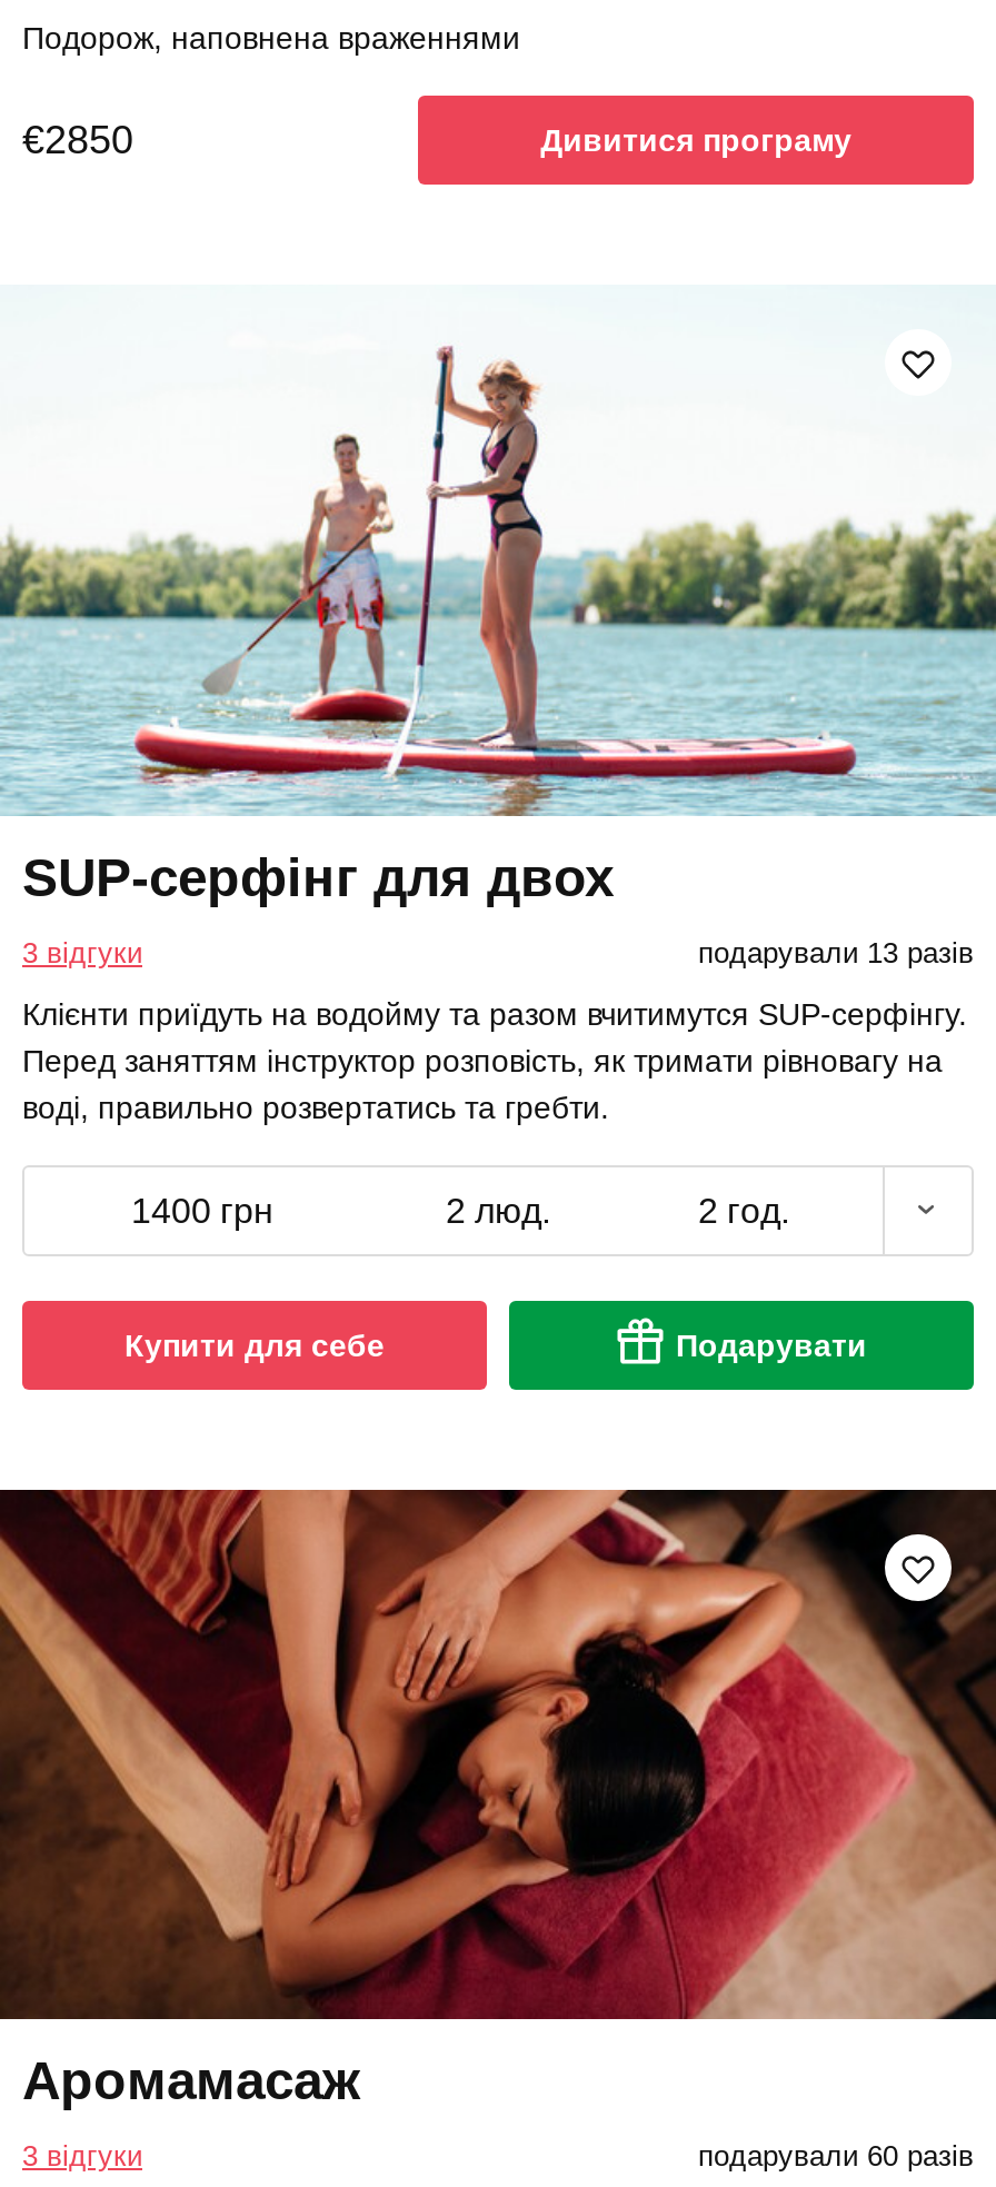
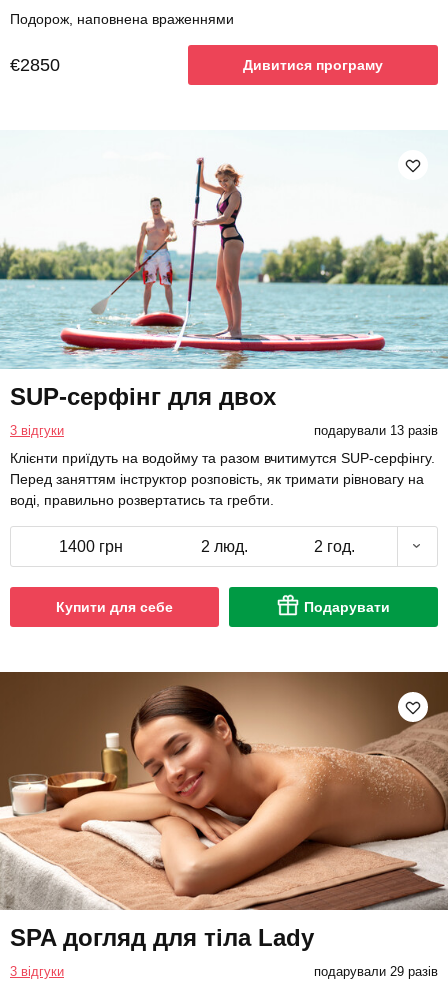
[7,1488,989,2110] [image] | Аромамасаж -> [3,671,445,951] [image] | SPA догляд для тіла Lady
[698,2139,974,2172] подарували 60 разів -> [314,964,438,979] подарували 29 разів

